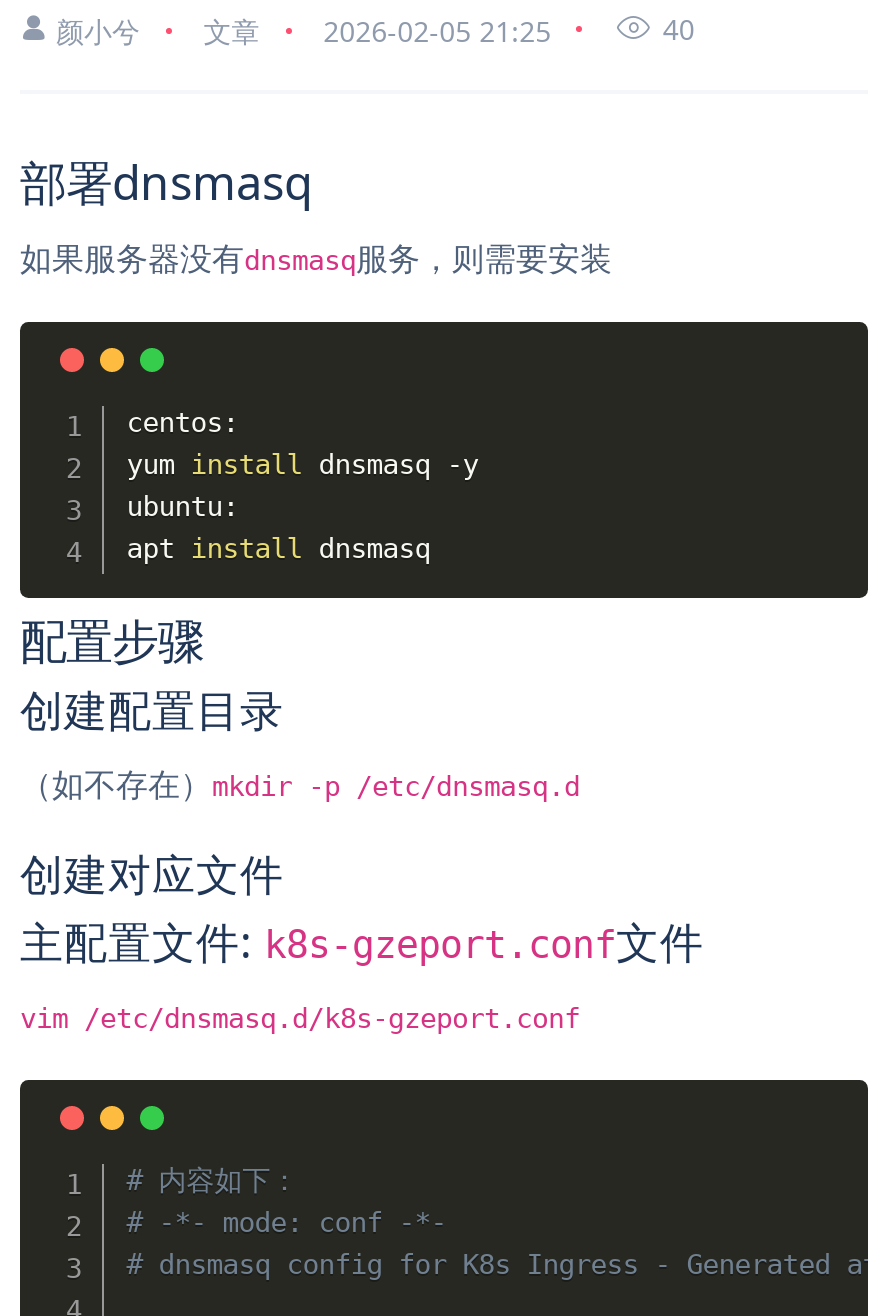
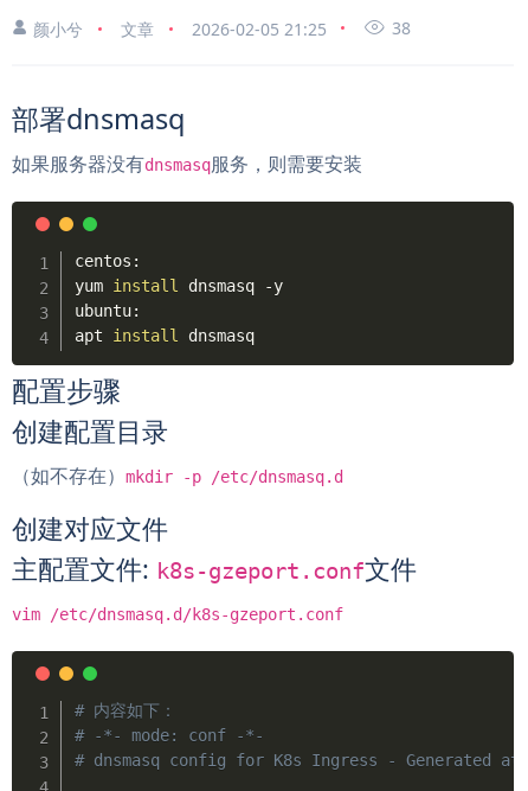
[663,9,695,47] 40 -> [392,16,411,39] 38

